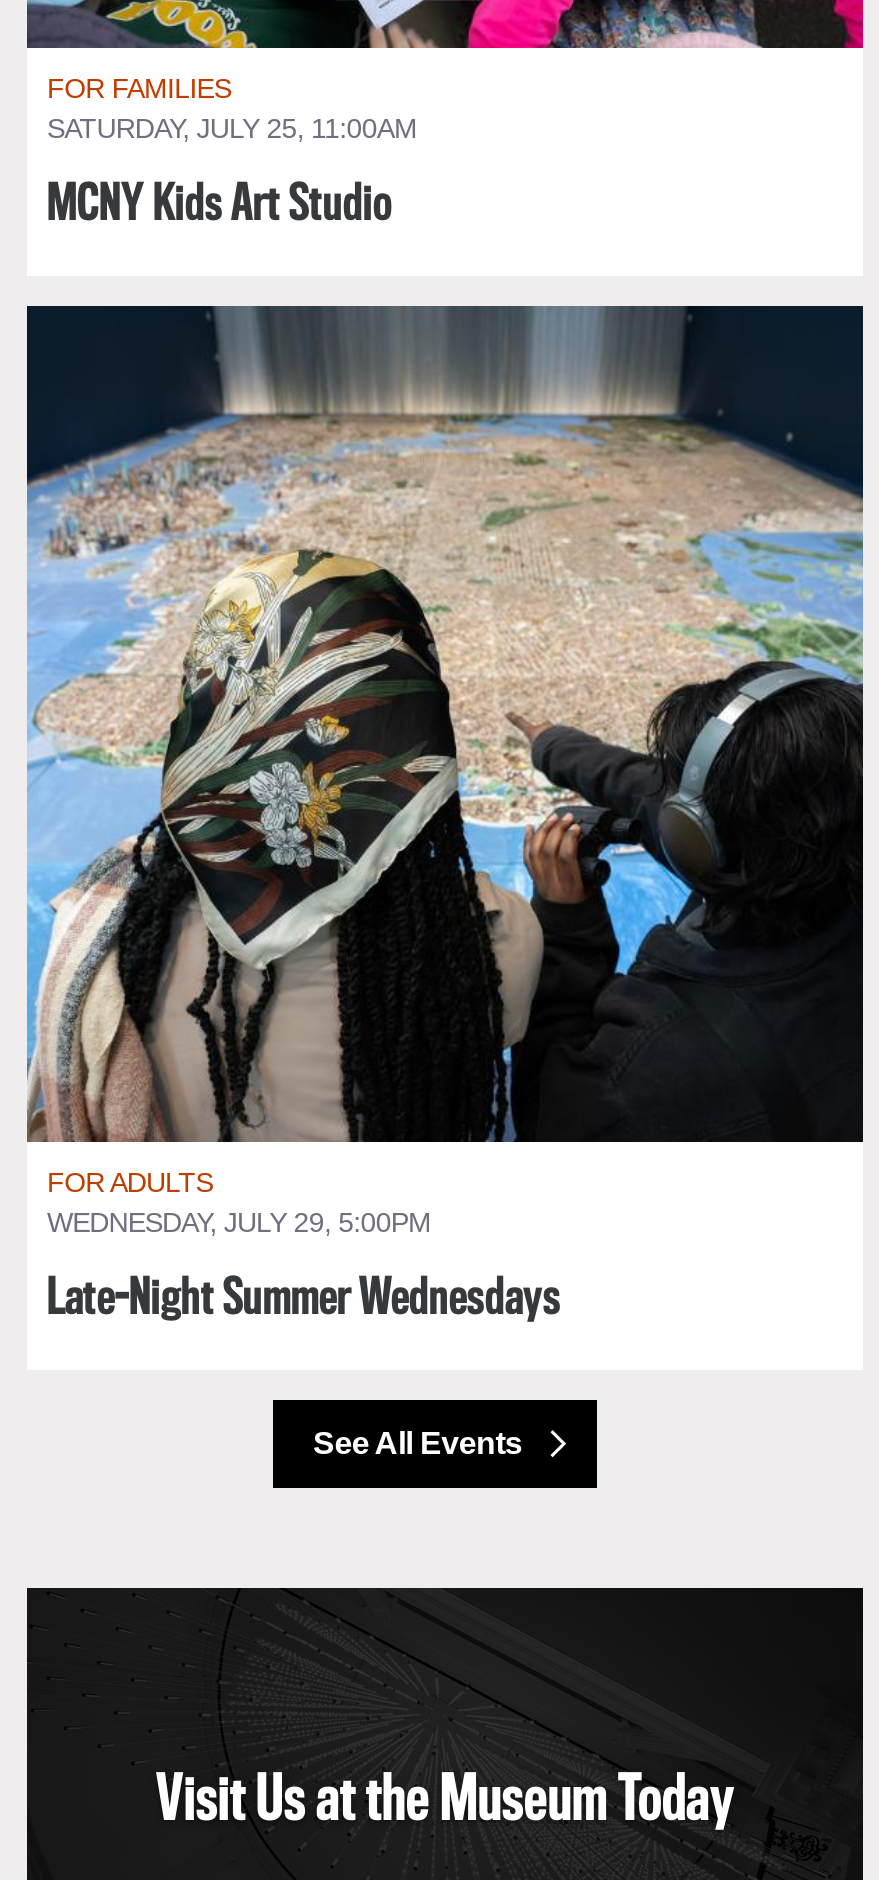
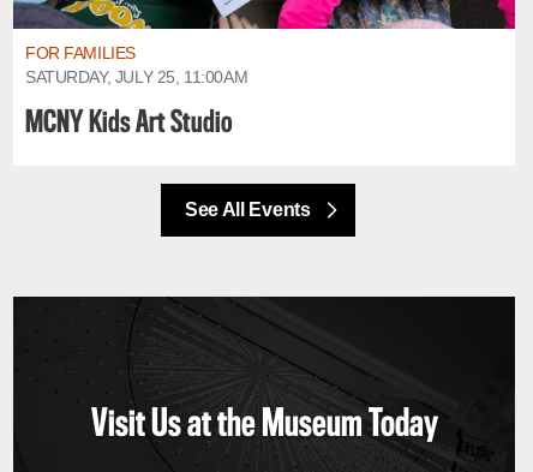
[25,304,865,1324] [image] | FOR ADULTS | WEDNESDAY, JULY 29, 5:00PM | Late-Night Summer Wednesdays -> none

